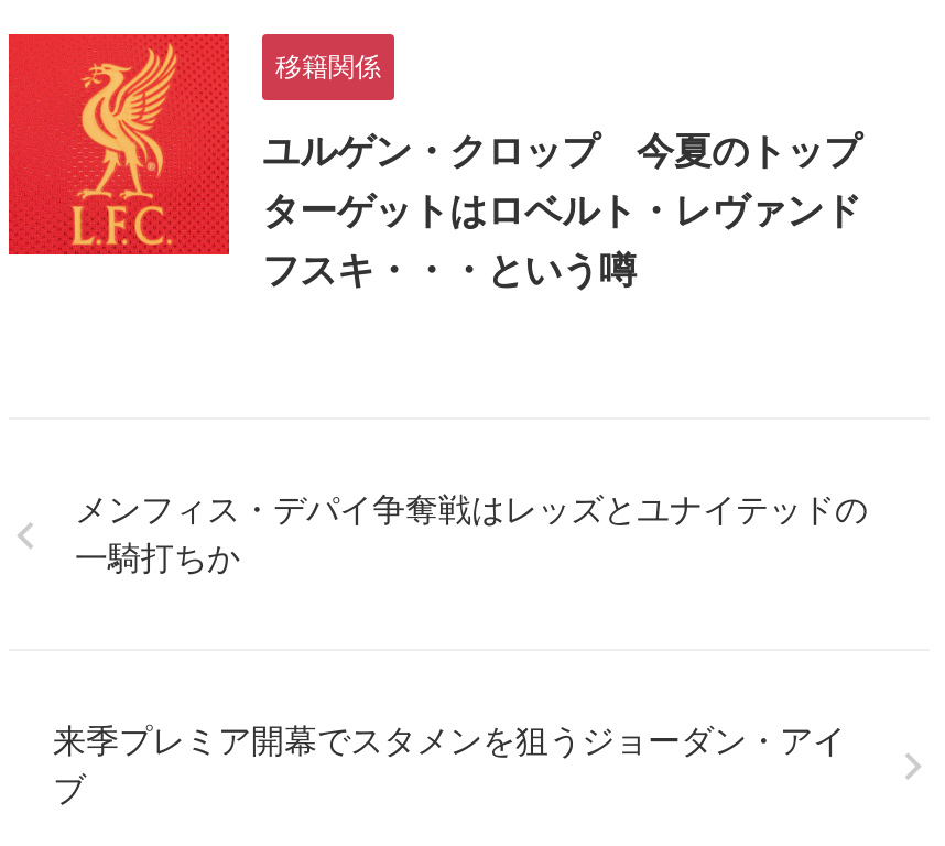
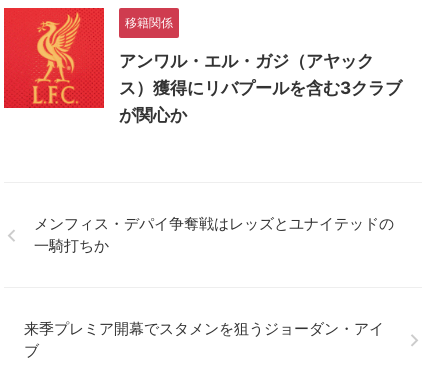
[262,129,861,292] ユルゲン・クロップ 今夏のトップ | ターゲットはロベルト・レヴァンド | フスキ・・・という噂 -> [119,51,402,125] アンワル・エル・ガジ（アヤック | ス）獲得にリバプールを含む3クラブ | が関心か

